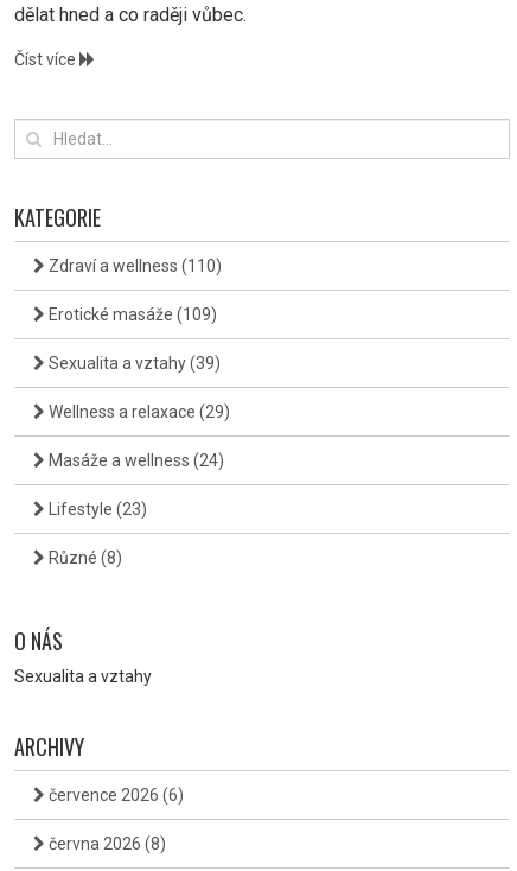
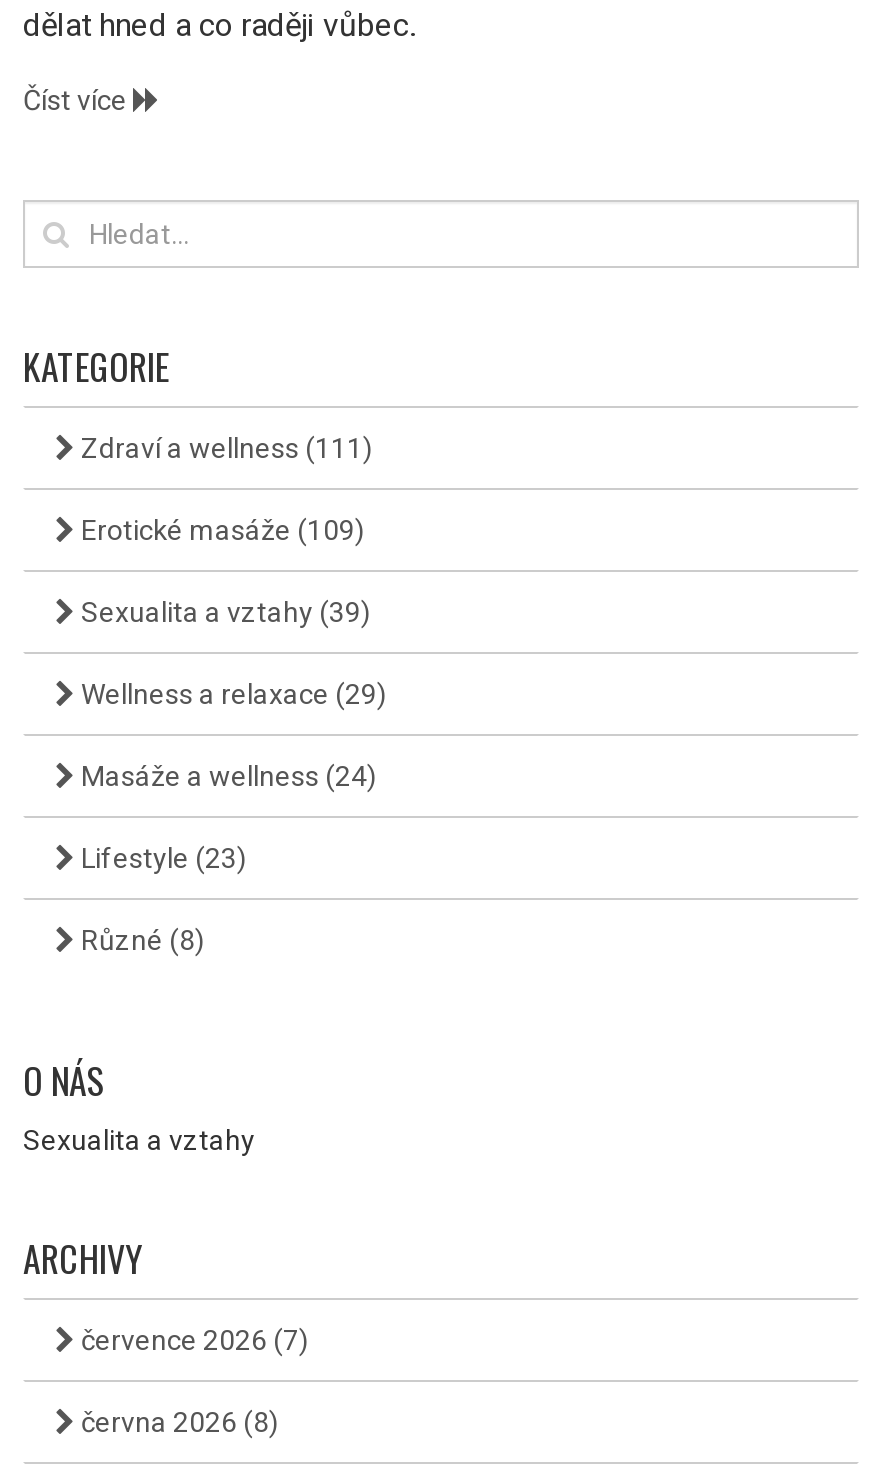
[45,256,222,275] Zdraví a wellness (110) -> [75,432,373,464] Zdraví a wellness (111)
[45,786,184,805] července 2026 (6) -> [75,1324,309,1356] července 2026 (7)

